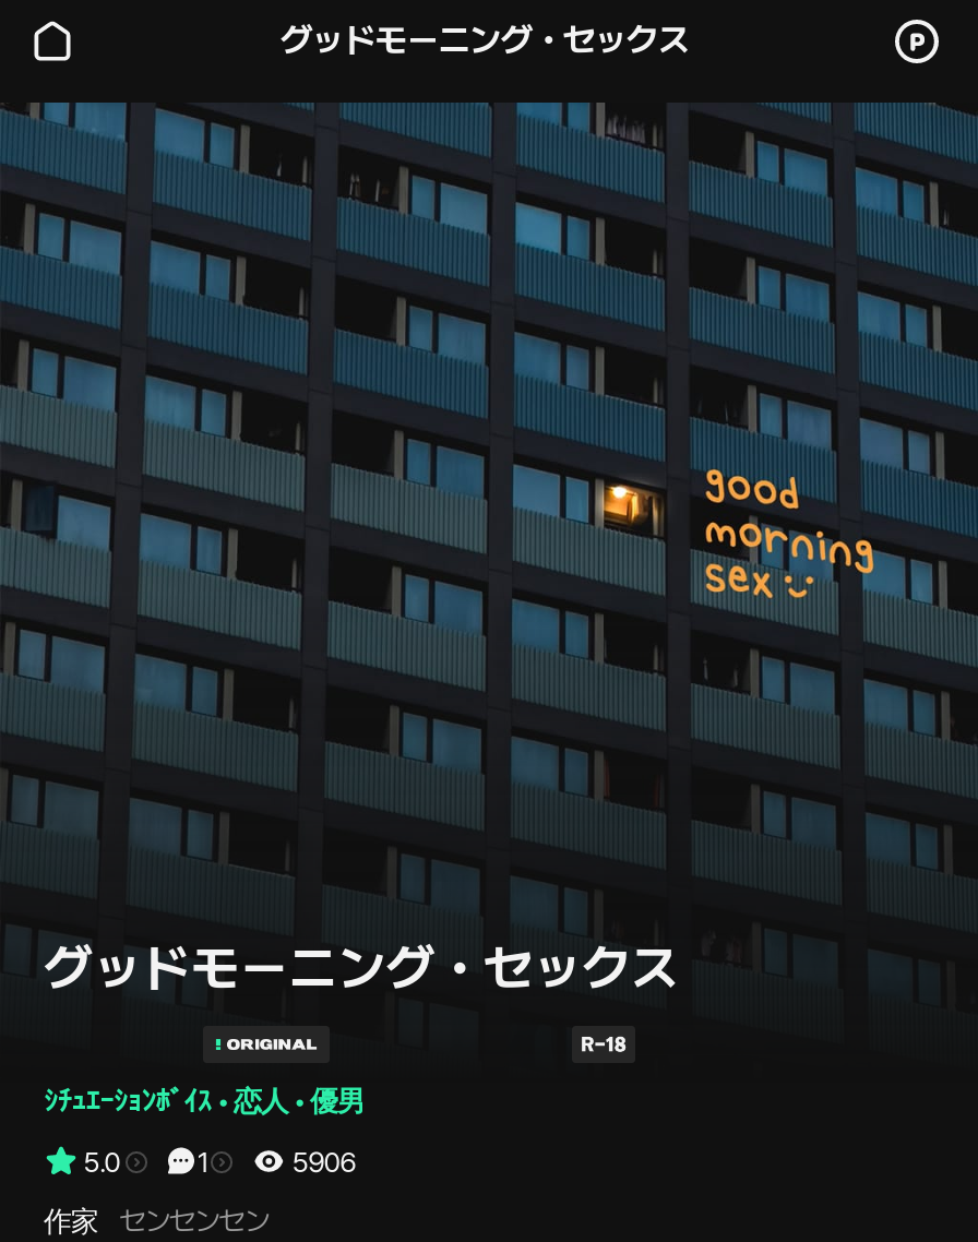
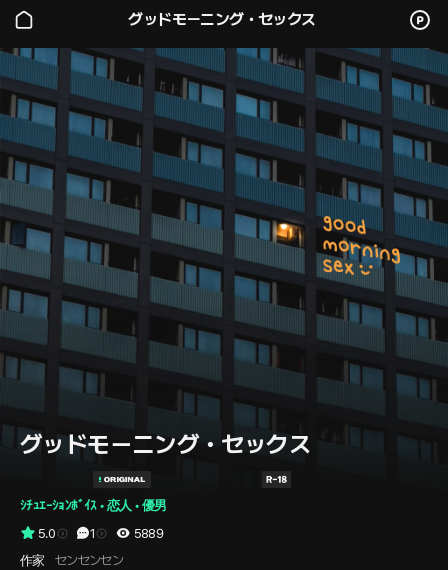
[292,1145,356,1178] 5906 -> [134,525,163,540] 5889

